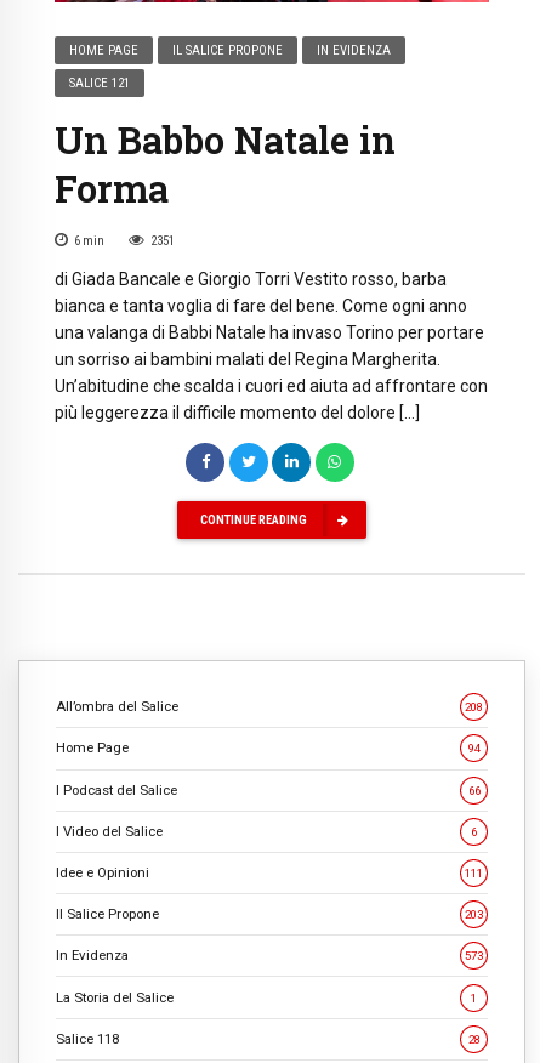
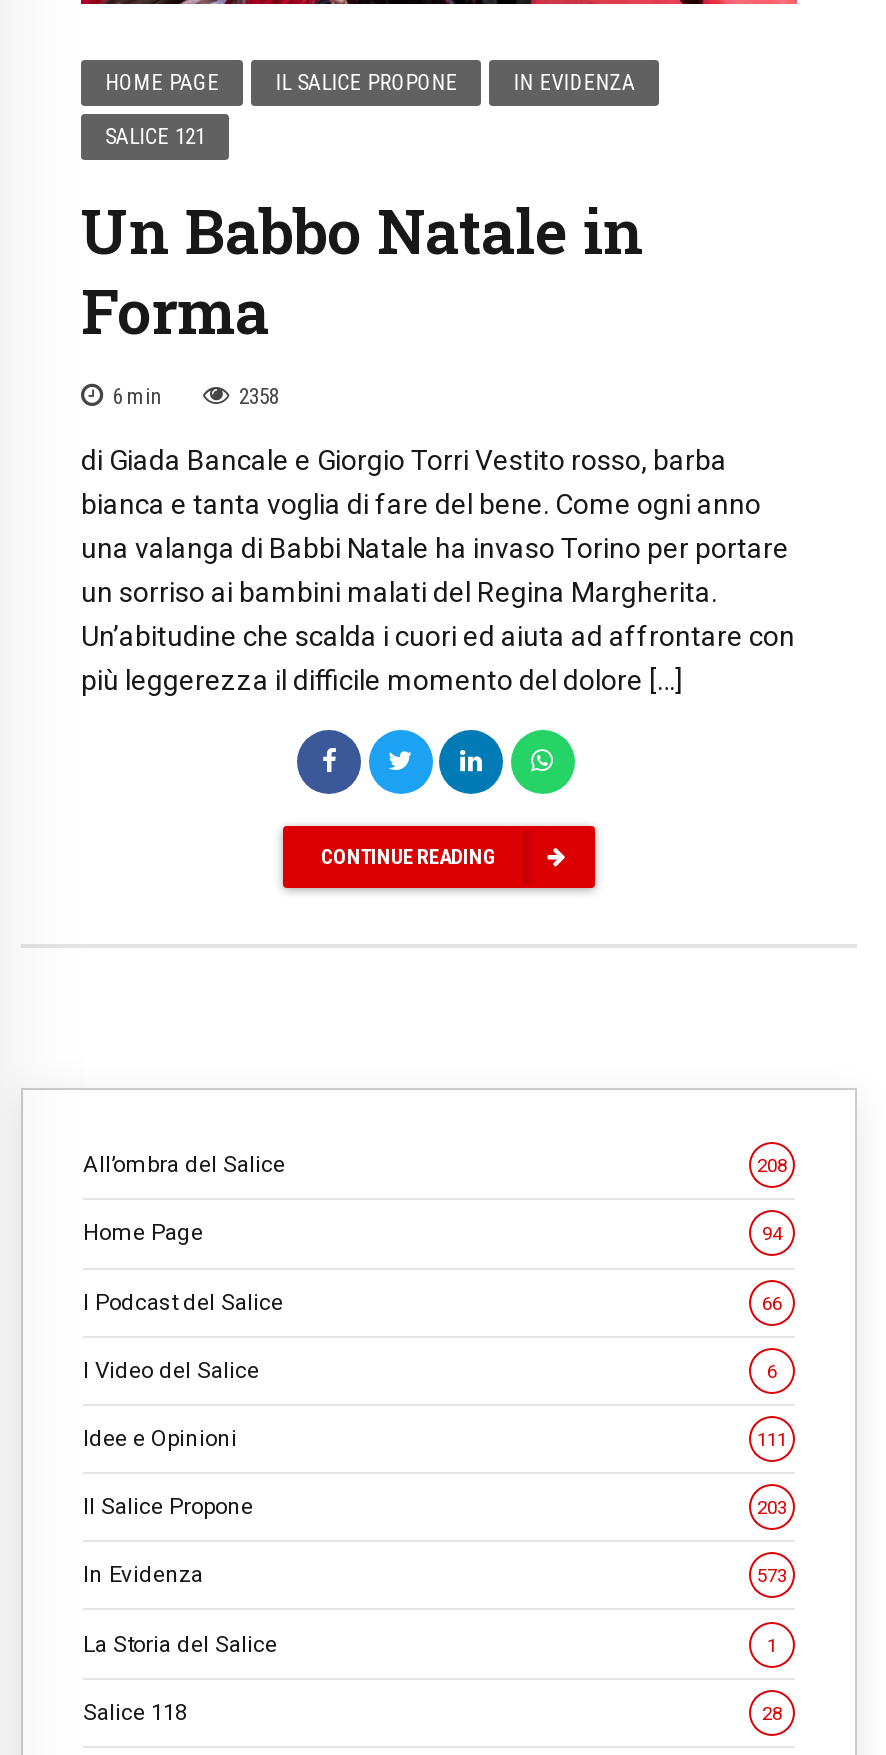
[150,233,175,249] 2351 -> [239,385,279,411] 2358

